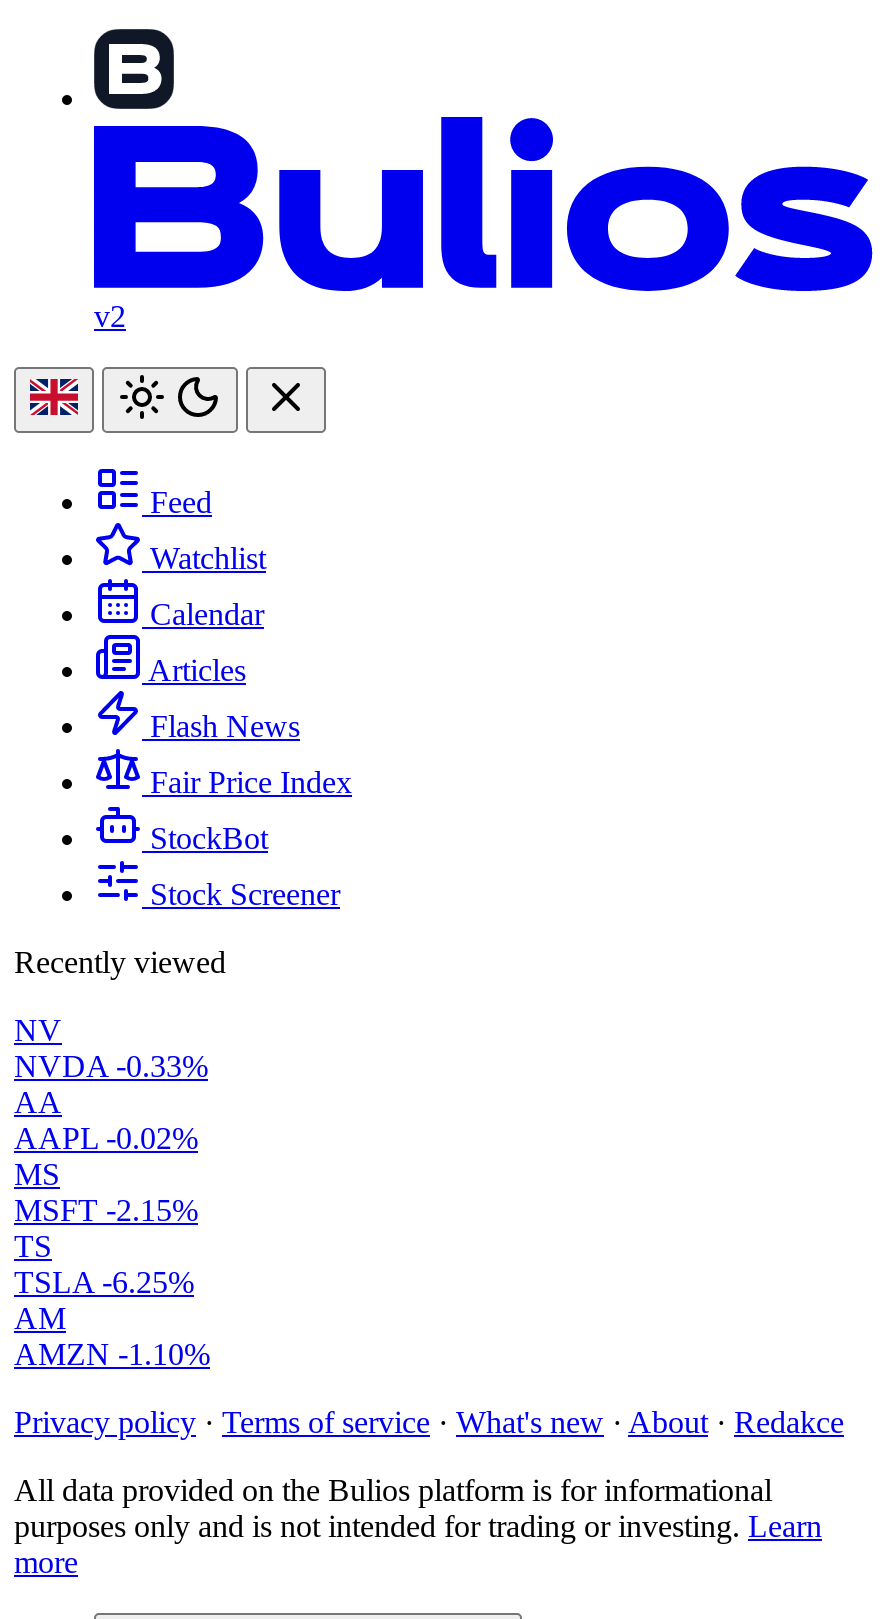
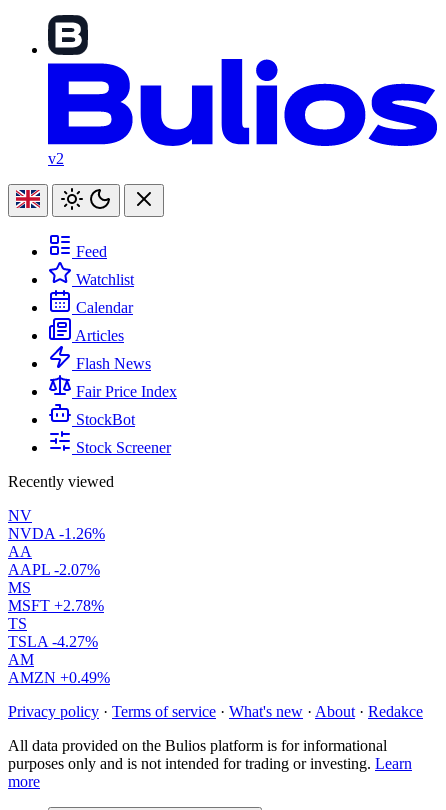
[14,1049,208,1083] NVDA -0.33% -> [8,525,105,542] NVDA -1.26%
[14,1121,198,1155] AAPL -0.02% -> [8,561,100,578] AAPL -2.07%
[14,1193,198,1227] MSFT -2.15% -> [8,597,104,614] MSFT +2.78%
[14,1265,194,1299] TSLA -6.25% -> [8,633,98,650] TSLA -4.27%
[14,1337,210,1371] AMZN -1.10% -> [8,669,110,686] AMZN +0.49%

